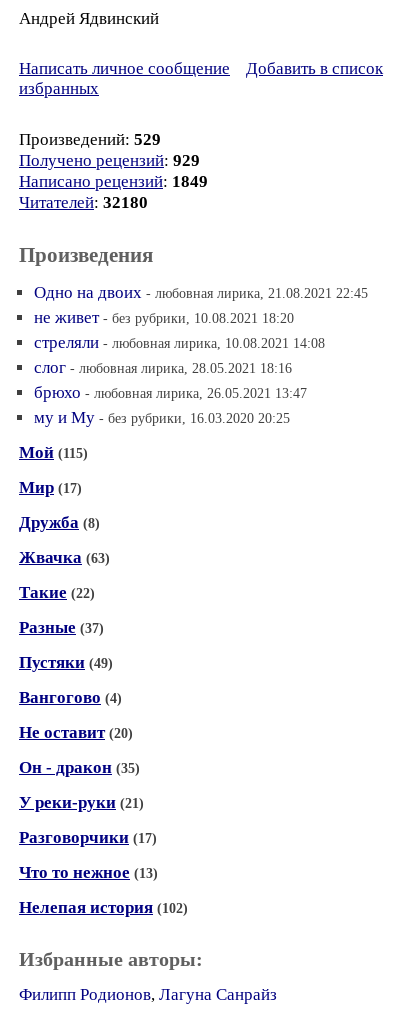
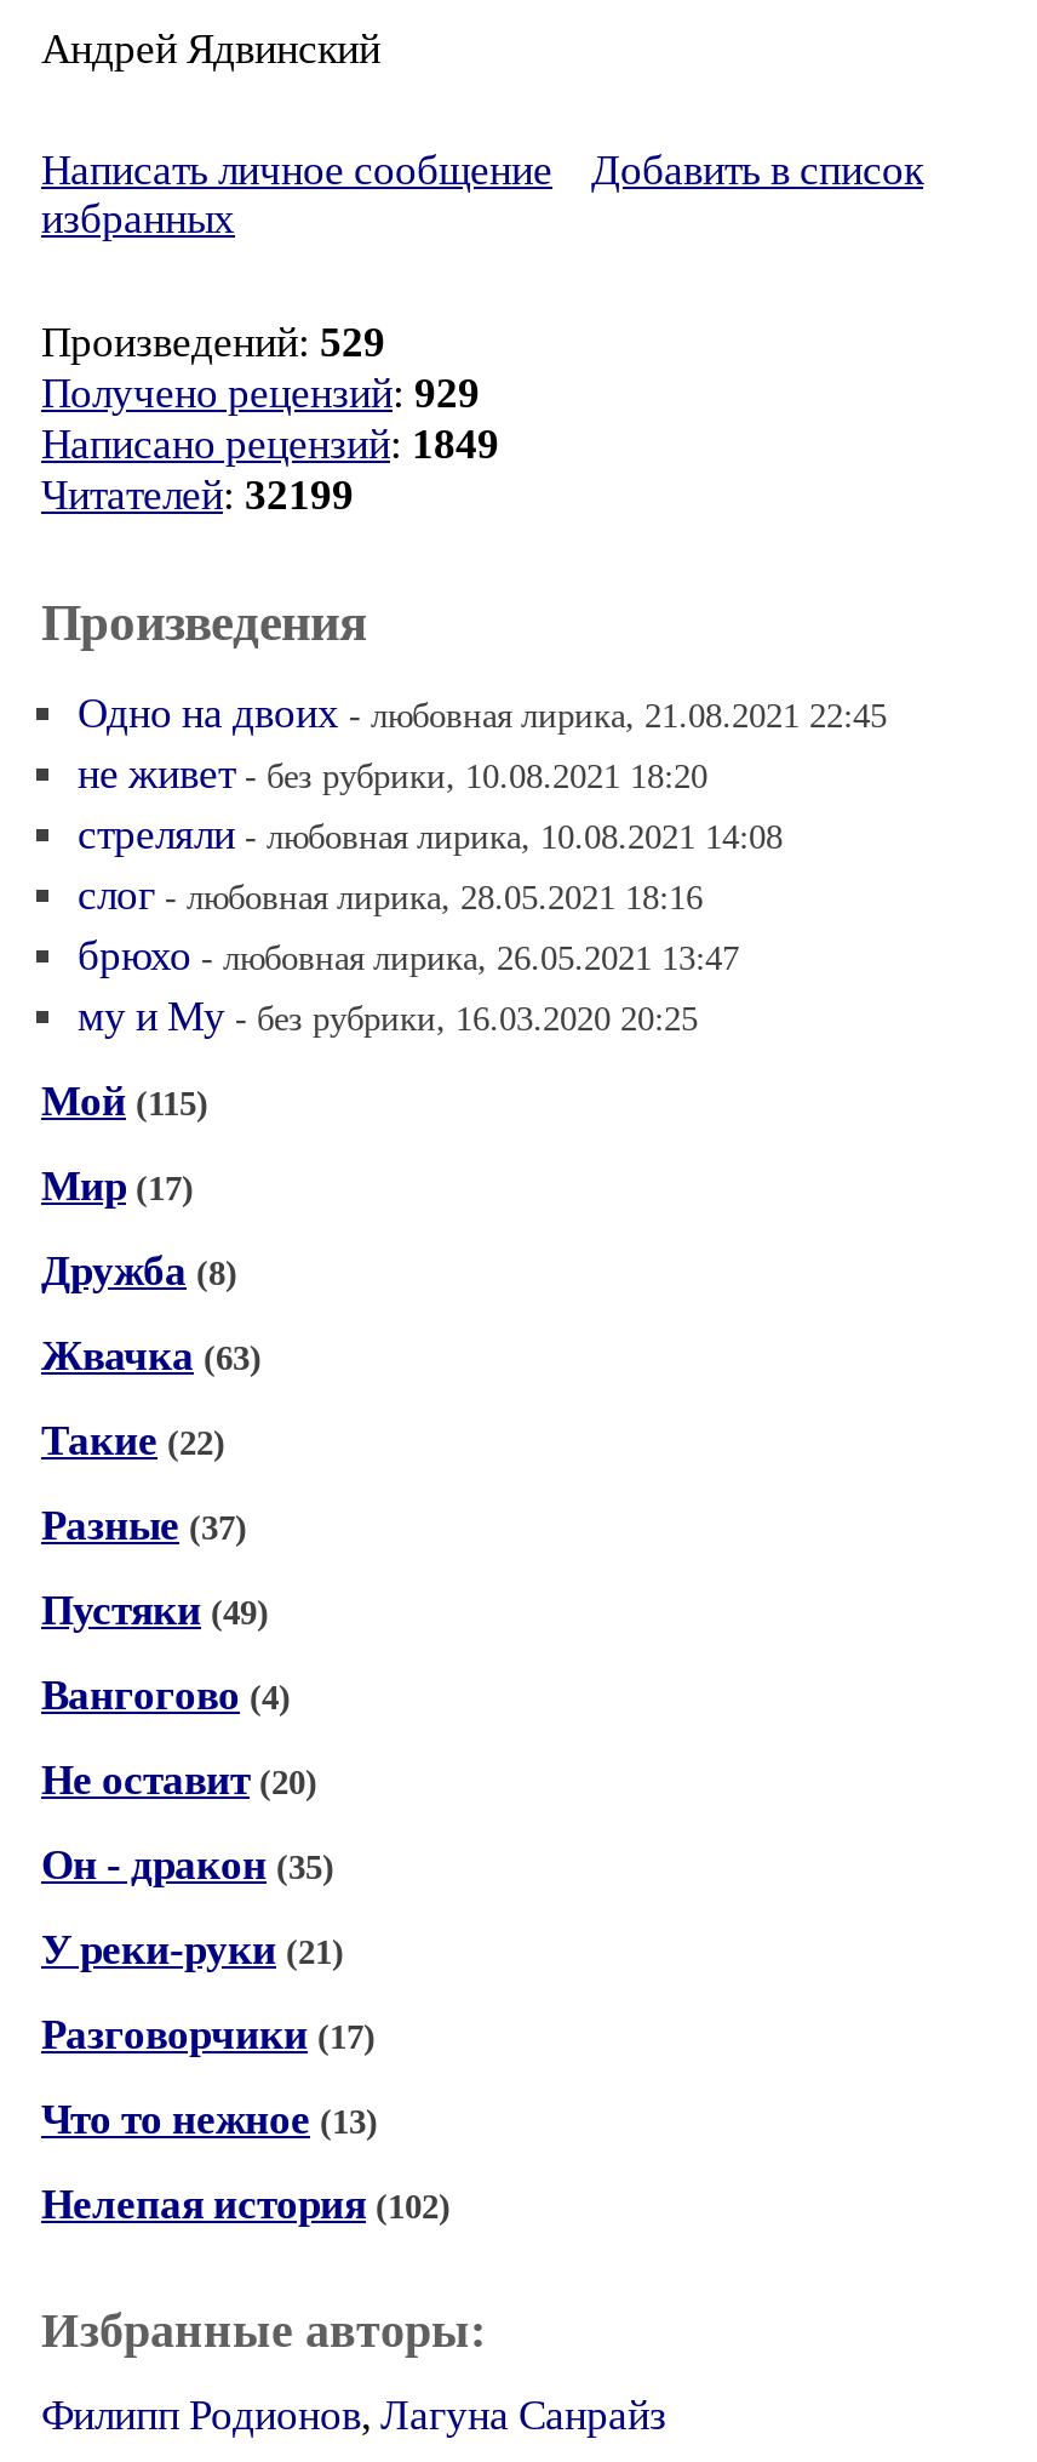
[19,193,148,212] Читателей: 32180 -> [41,474,354,520] Читателей: 32199

